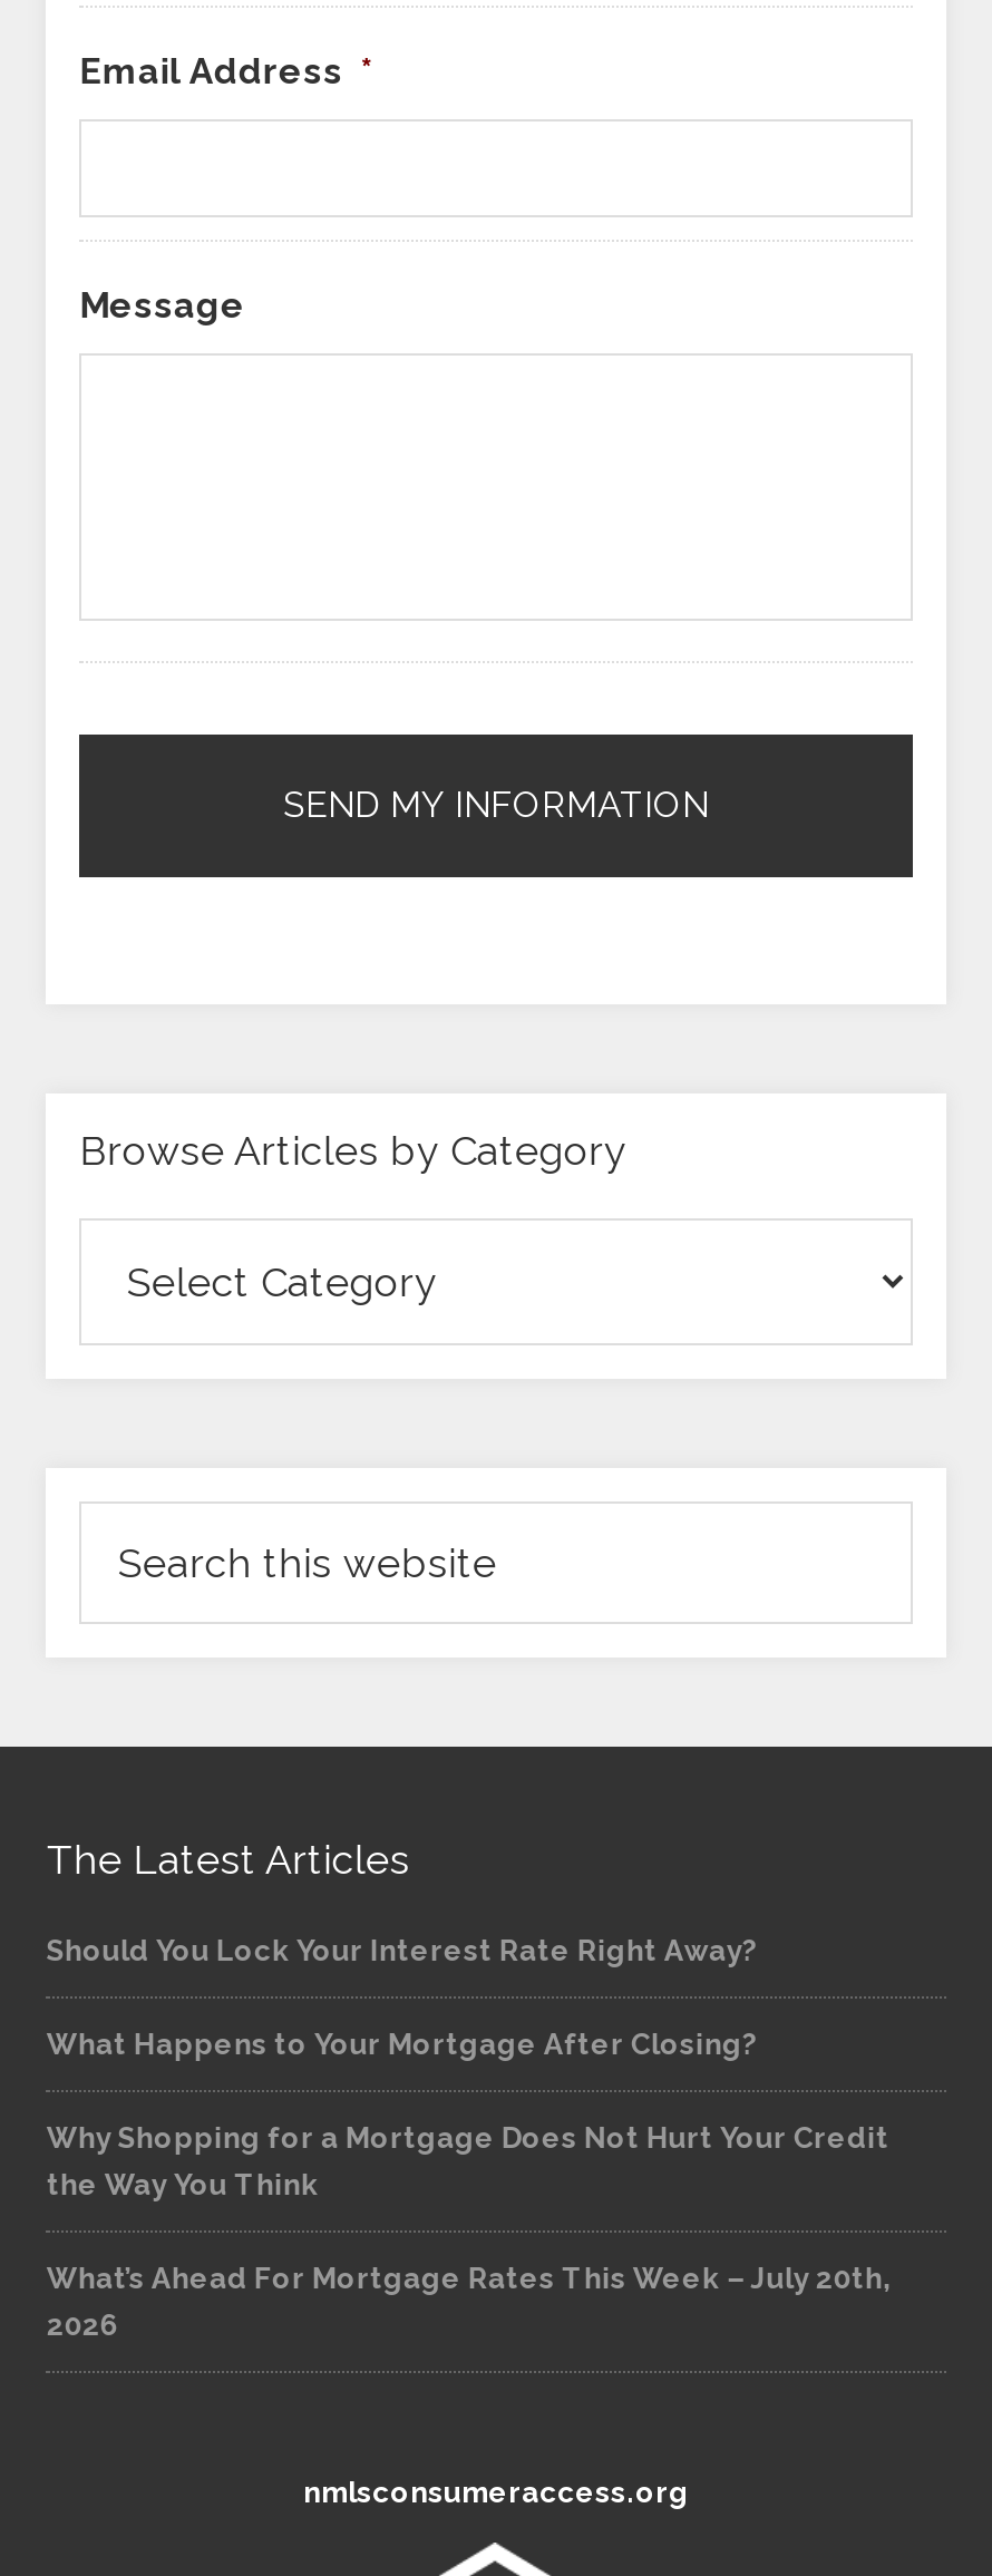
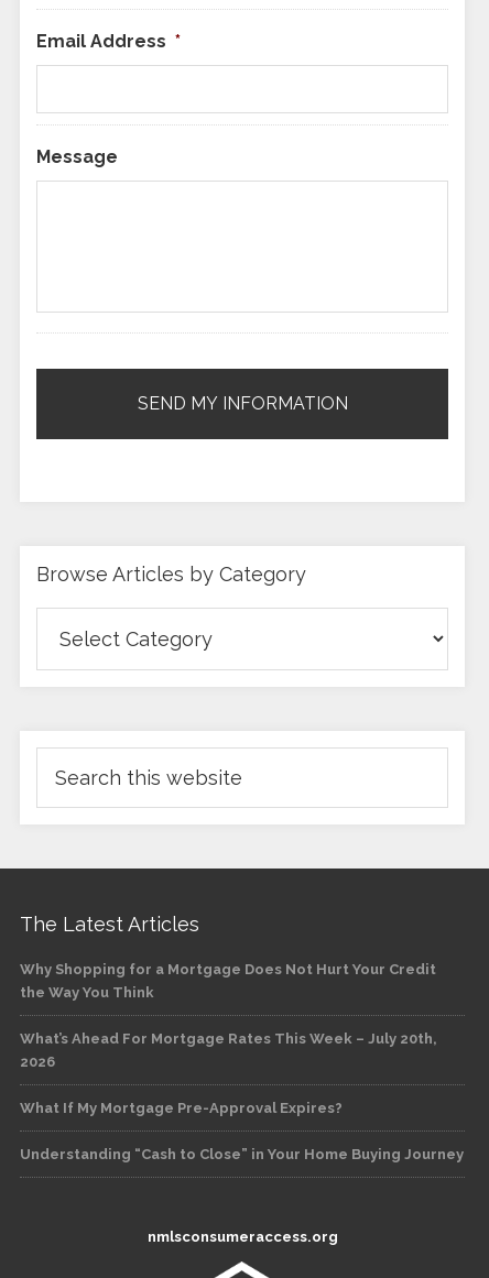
[47,1935,758,2062] Should You Lock Your Interest Rate Right Away? | What Happens to Your Mortgage After Closing? -> none
moved [47,2122,891,2343] -> [20,961,438,1070]: Why Shopping for a Mortgage Does Not Hurt Your Credit | the Way You Think | What’s Ahead For Mortgage Rates This Week – July 20th, | 2026
none -> [20,1100,464,1163] What If My Mortgage Pre-Approval Expires? | Understanding “Cash to Close” in Your Home Buying Journey

